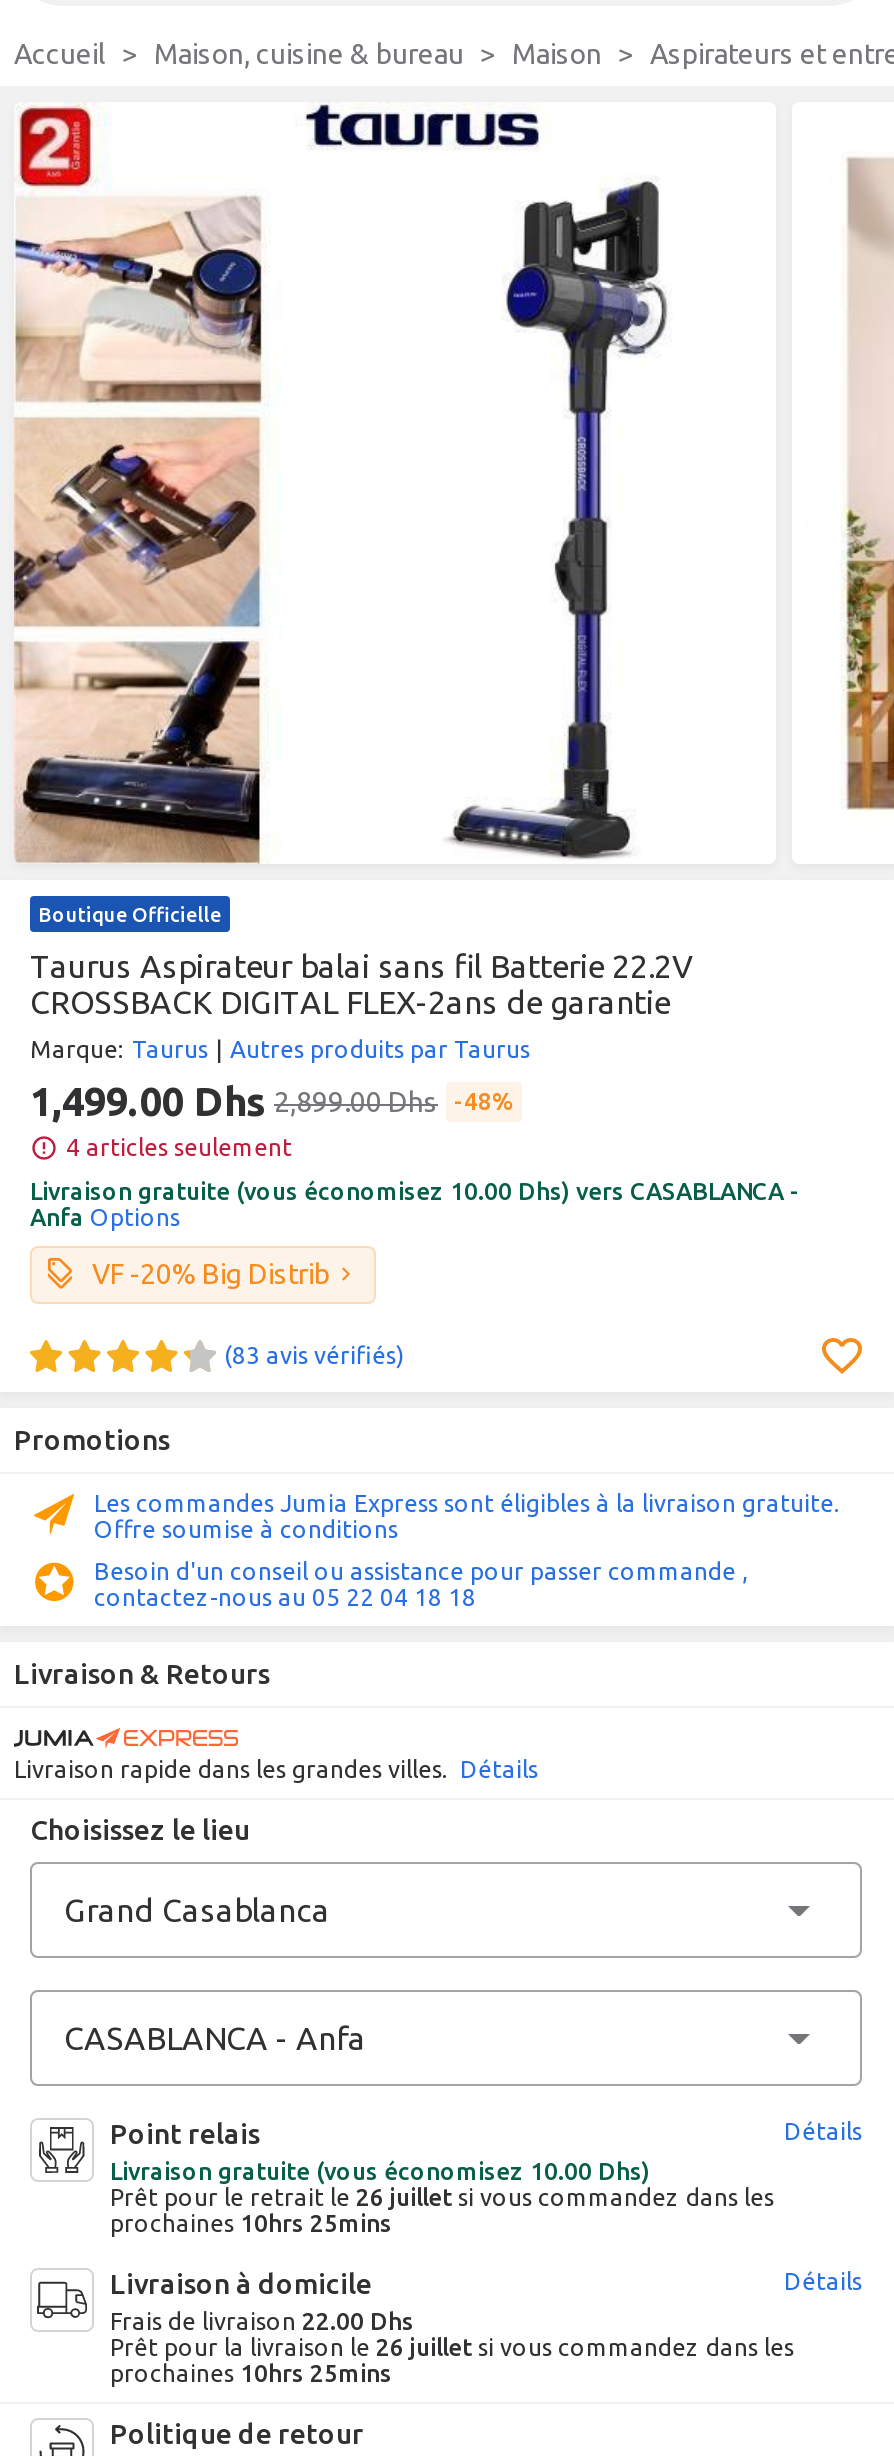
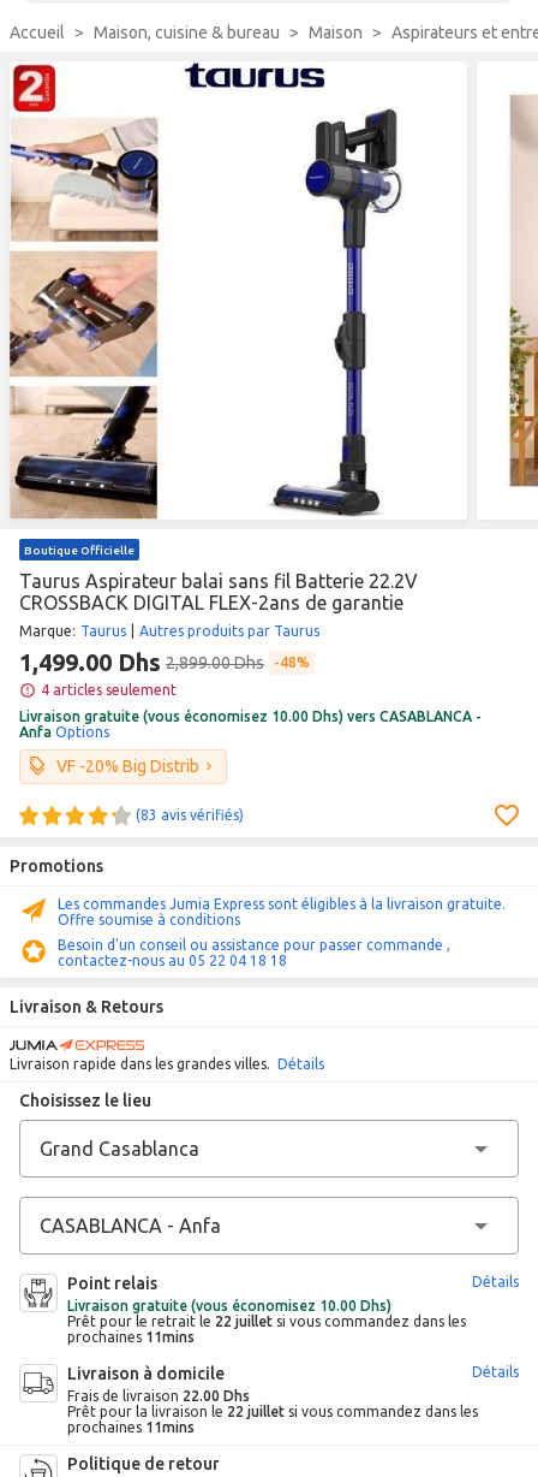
[110,2184,774,2236] Prêt pour le retrait le 26 juillet si vous commandez dans les | prochaines 10hrs 25mins -> [67,1313,466,1344] Prêt pour le retrait le 22 juillet si vous commandez dans les | prochaines 11mins
[110,2334,794,2386] Prêt pour la livraison le 26 juillet si vous commandez dans les | prochaines 10hrs 25mins -> [67,1403,478,1435] Prêt pour la livraison le 22 juillet si vous commandez dans les | prochaines 11mins

